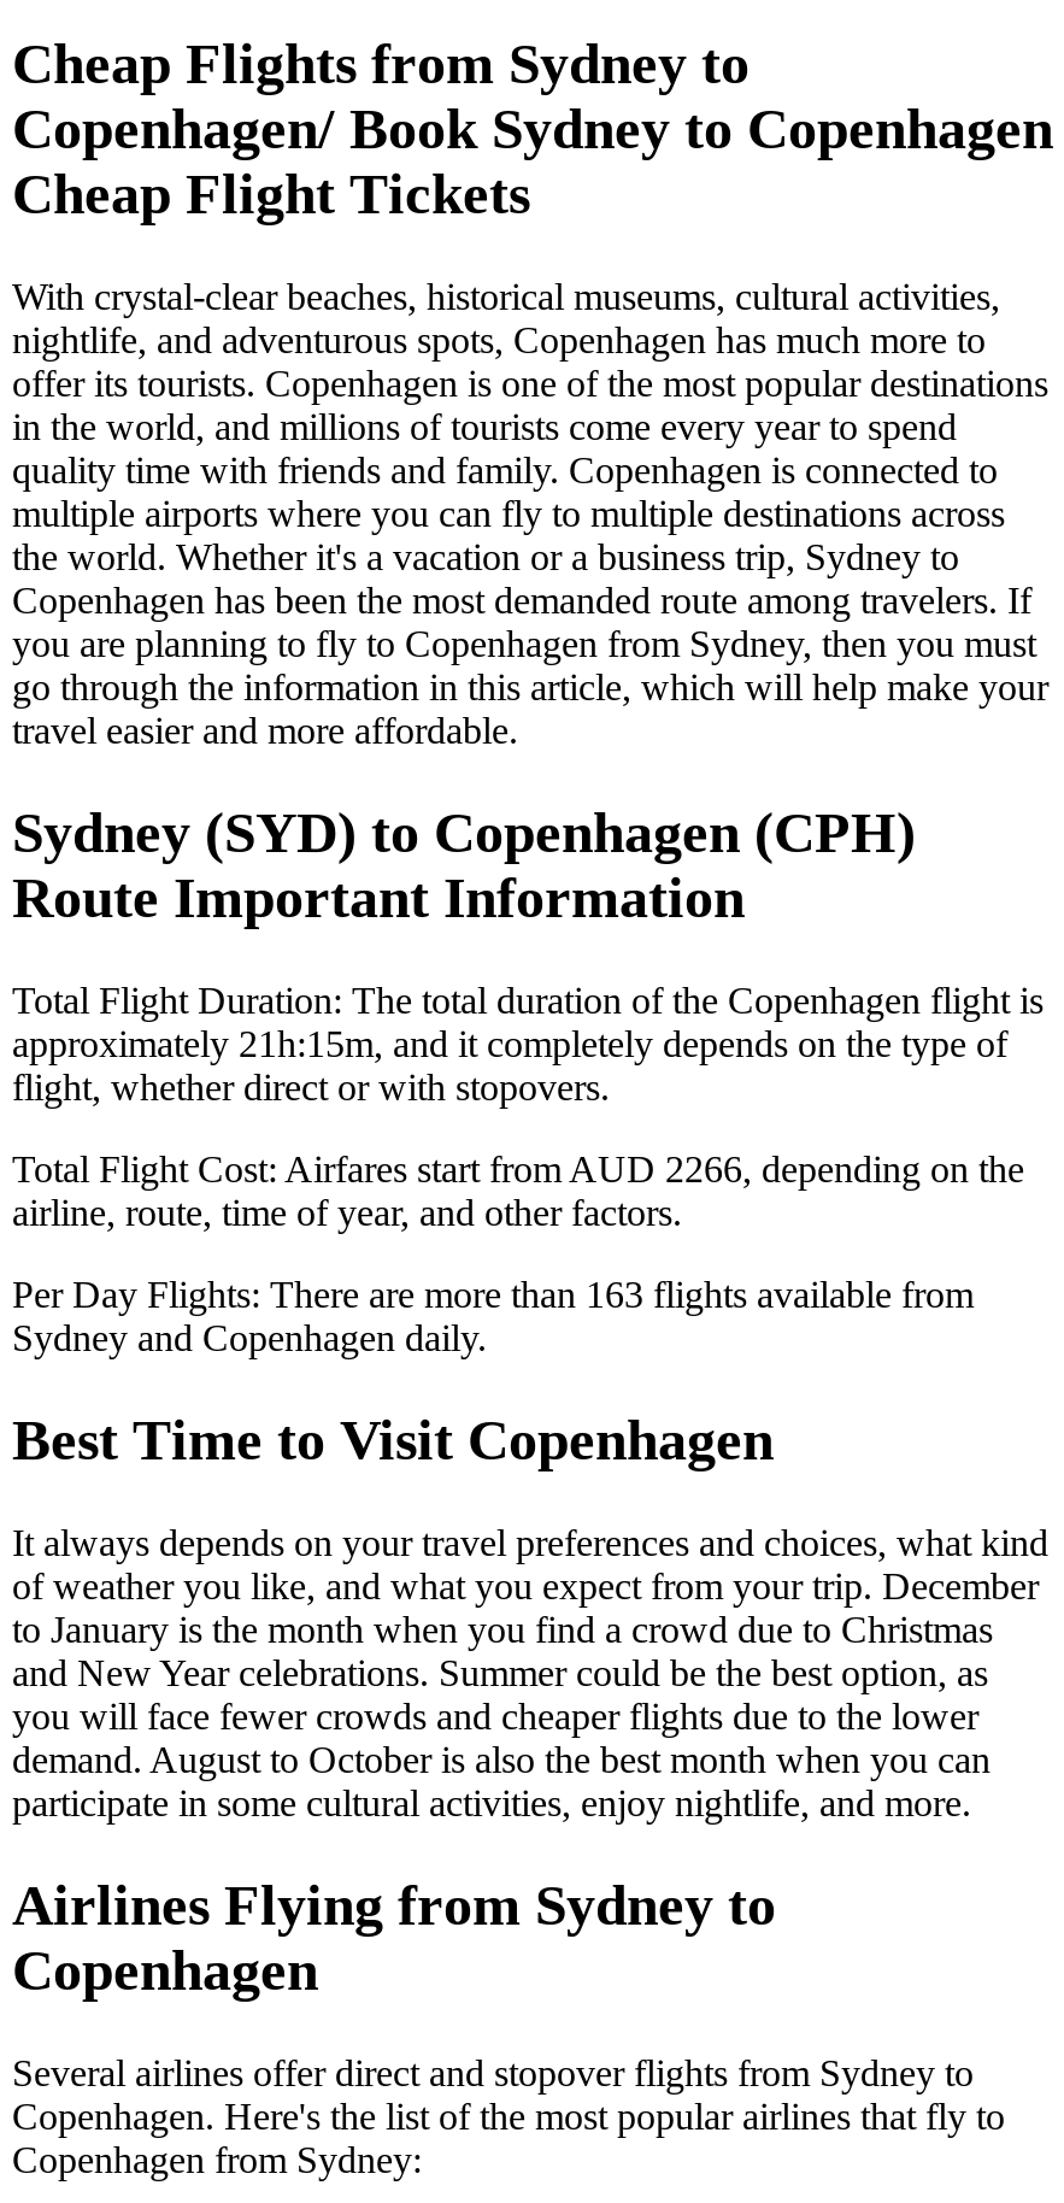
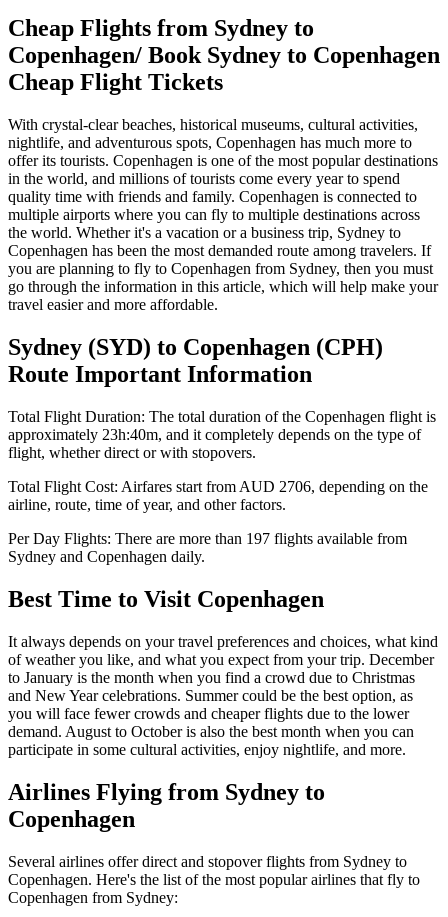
[12,1023,1007,1064] approximately 21h:15m, and it completely depends on the type of -> [8,426,421,443] approximately 23h:40m, and it completely depends on the type of
[12,1148,1024,1189] Total Flight Cost: Airfares start from AUD 2266, depending on the -> [8,478,428,495] Total Flight Cost: Airfares start from AUD 2706, depending on the
[12,1274,974,1315] Per Day Flights: There are more than 163 flights available from -> [8,530,407,547] Per Day Flights: There are more than 197 flights available from

